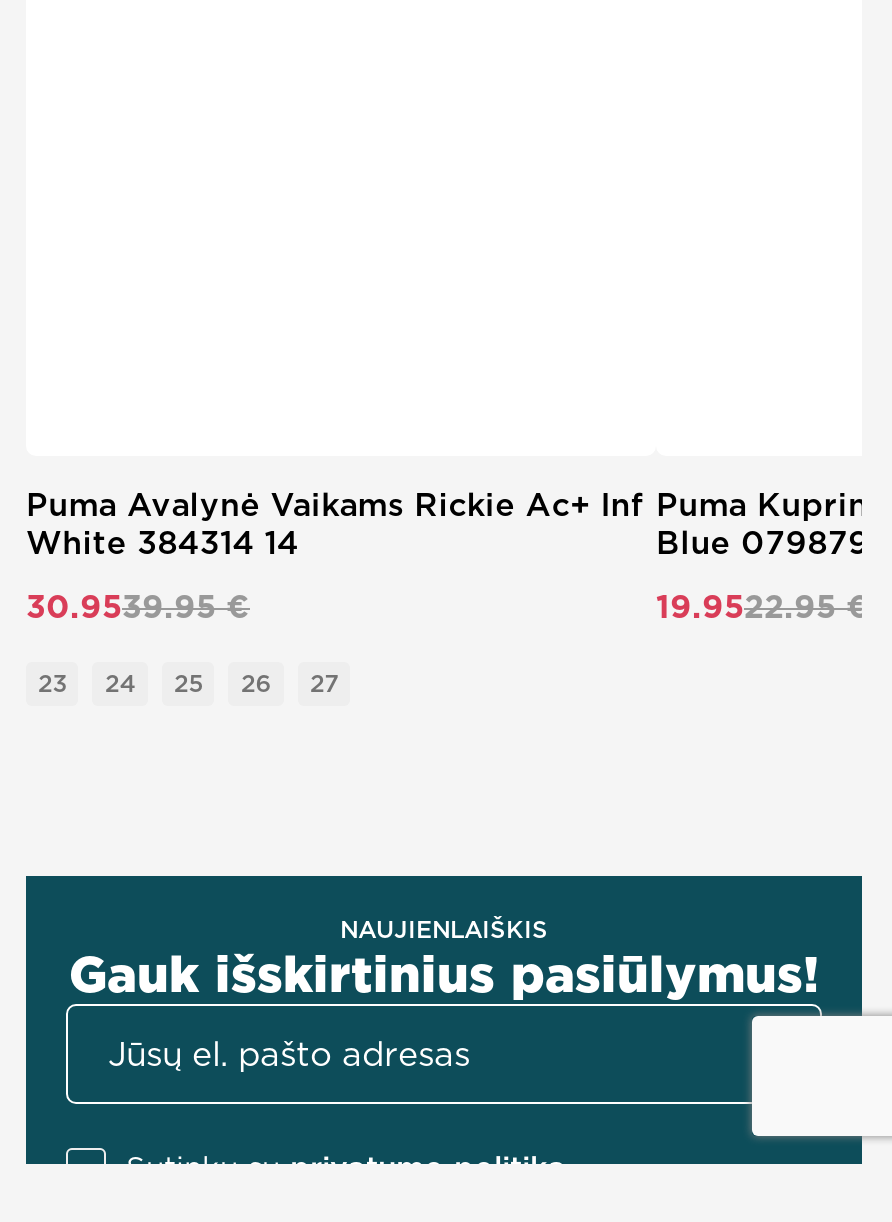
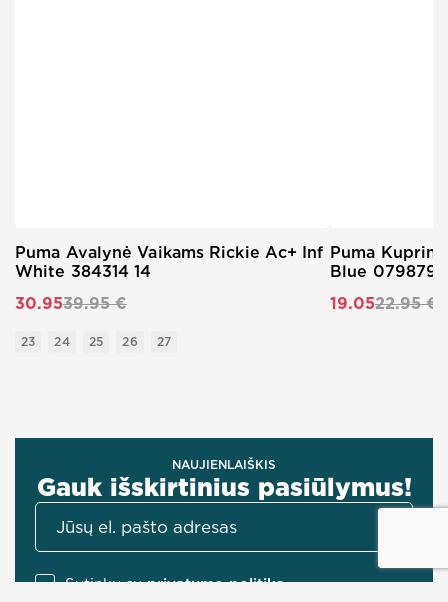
[656,588,870,626] 19.9522.95 € -> [330,294,438,313] 19.0522.95 €

